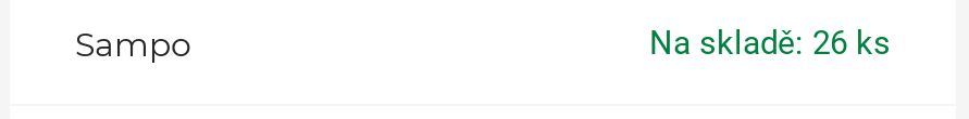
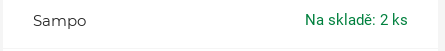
[649,24,891,63] Na skladě: 26 ks -> [305,11,408,29] Na skladě: 2 ks

